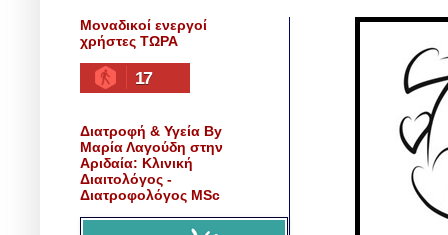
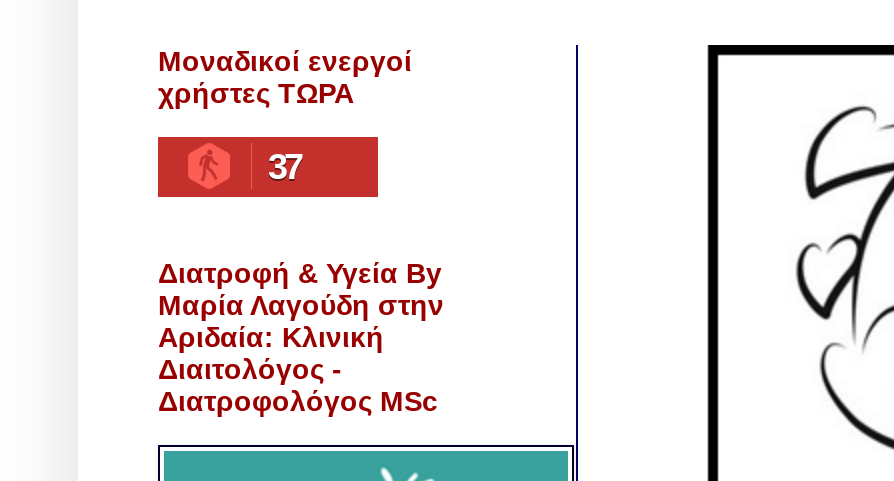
[135,68,151,88] 17 -> [268,146,300,186] 37

